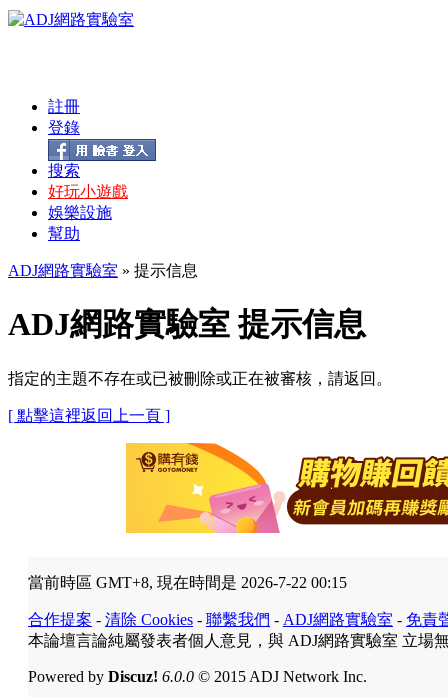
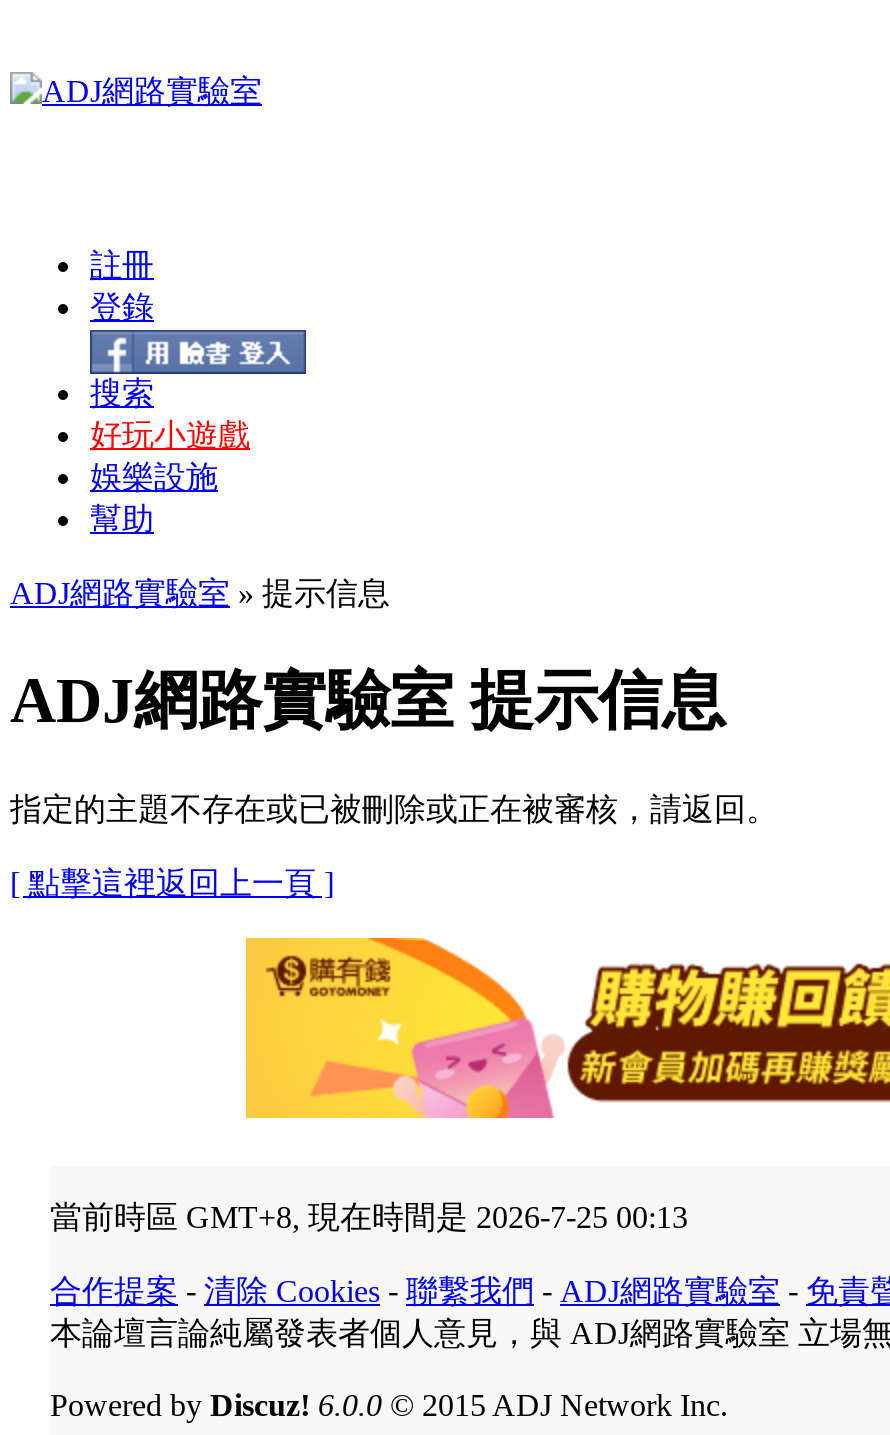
[28,574,347,591] 當前時區 GMT+8, 現在時間是 2026-7-22 00:15 -> [50,1200,688,1234] 當前時區 GMT+8, 現在時間是 2026-7-25 00:13

